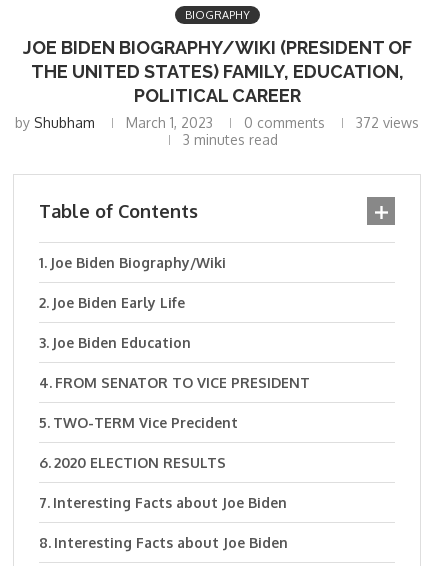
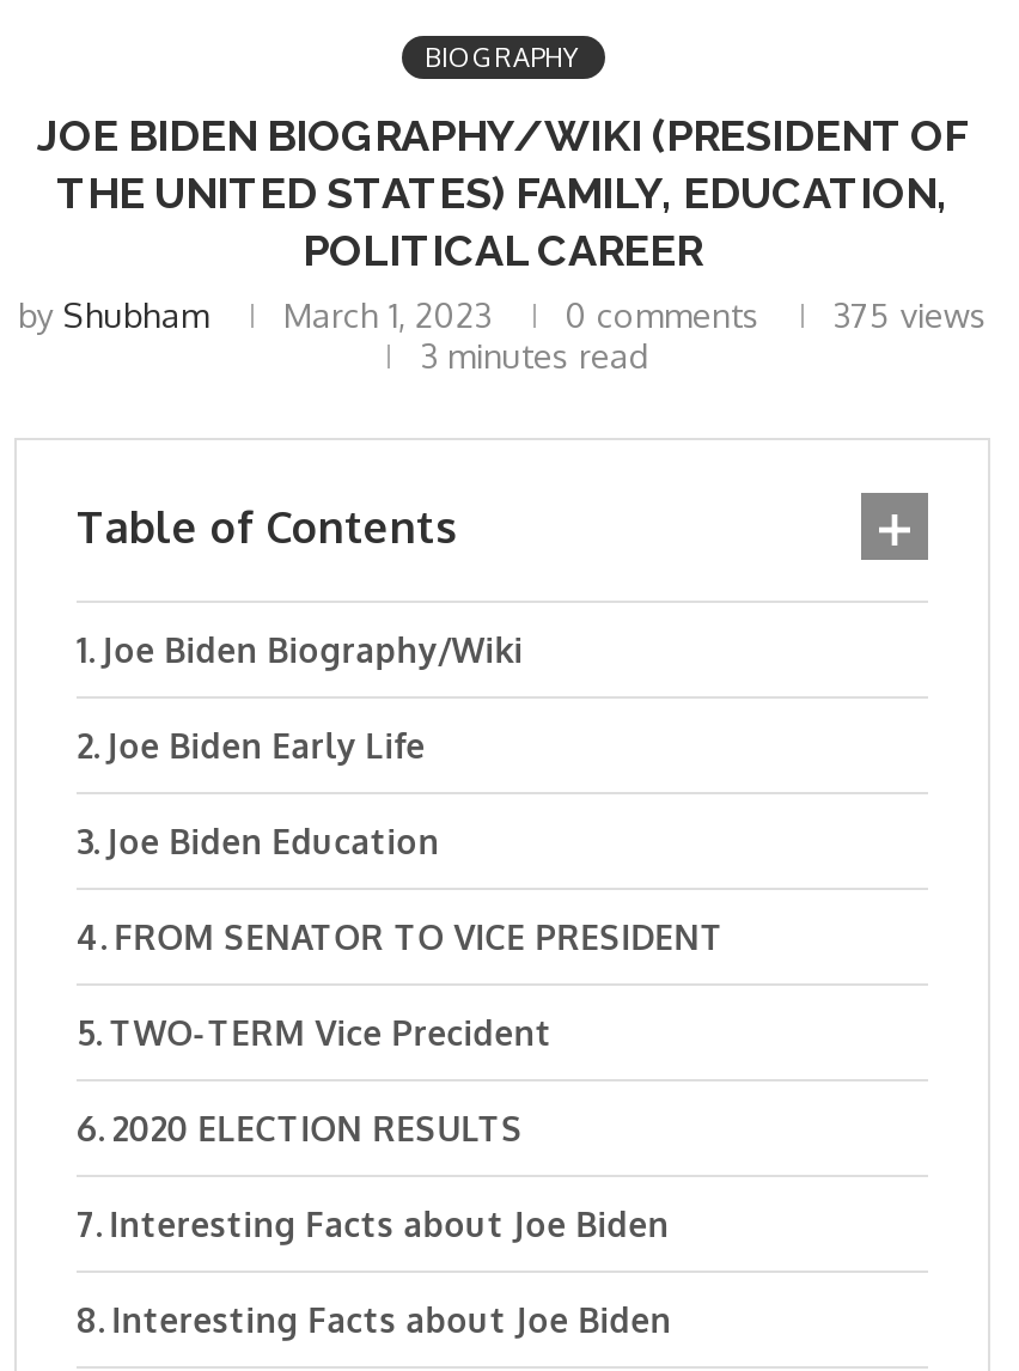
[15,114,419,131] by Shubham March 1, 2023 0 comments 372 views -> [18,294,987,335] by Shubham March 1, 2023 0 comments 375 views

